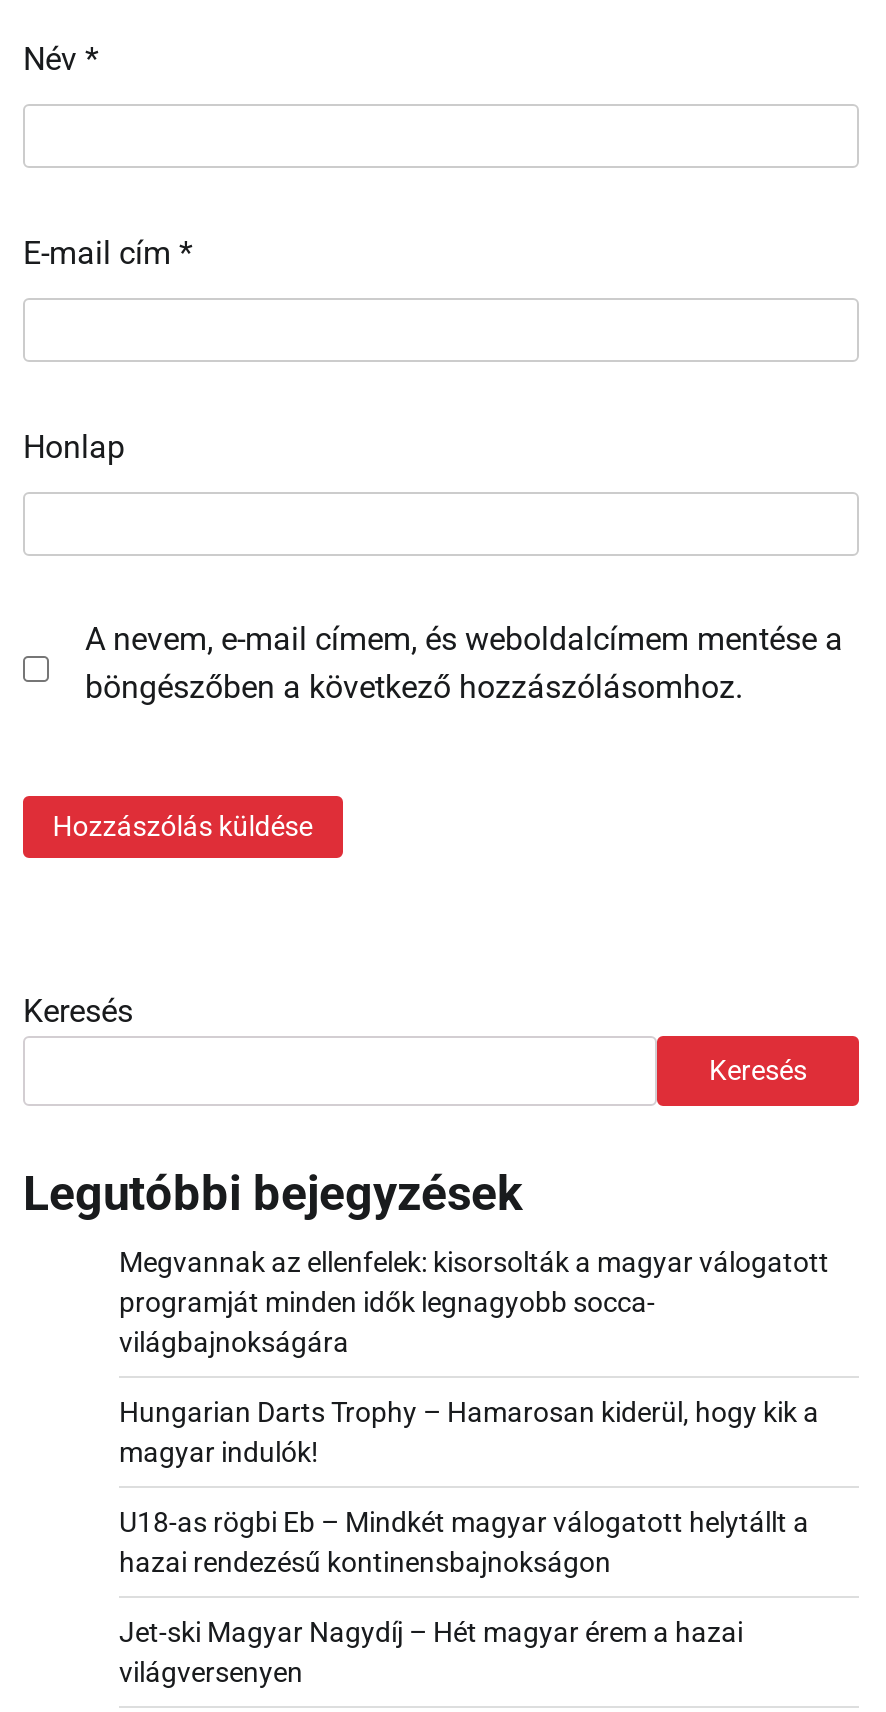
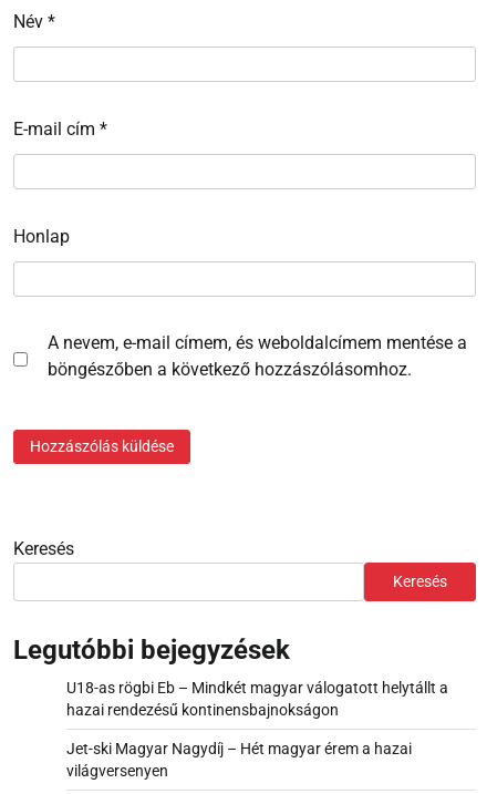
[119,1247,829,1469] Megvannak az ellenfelek: kisorsolták a magyar válogatott | programját minden idők legnagyobb socca- | világbajnokságára | Hungarian Darts Trophy – Hamarosan kiderül, hogy kik a | magyar indulók! -> none

